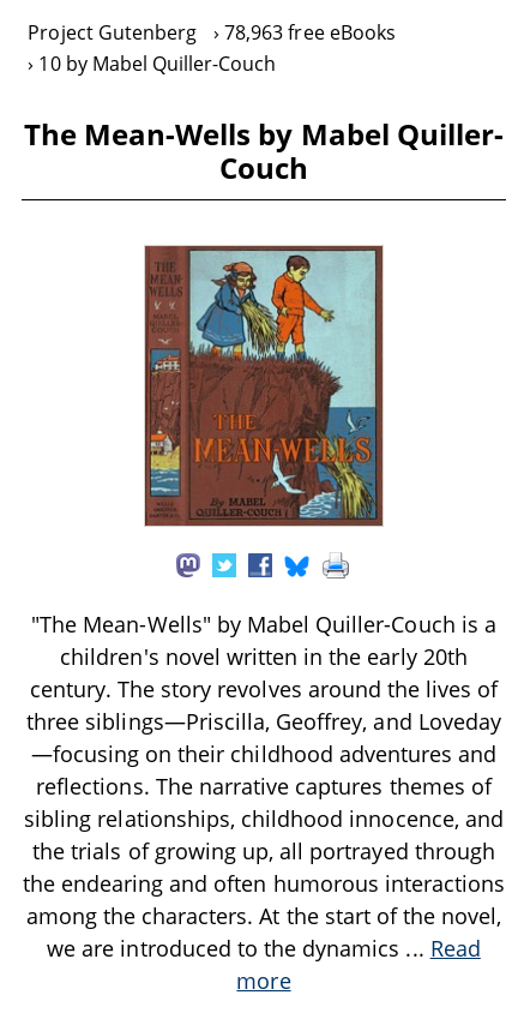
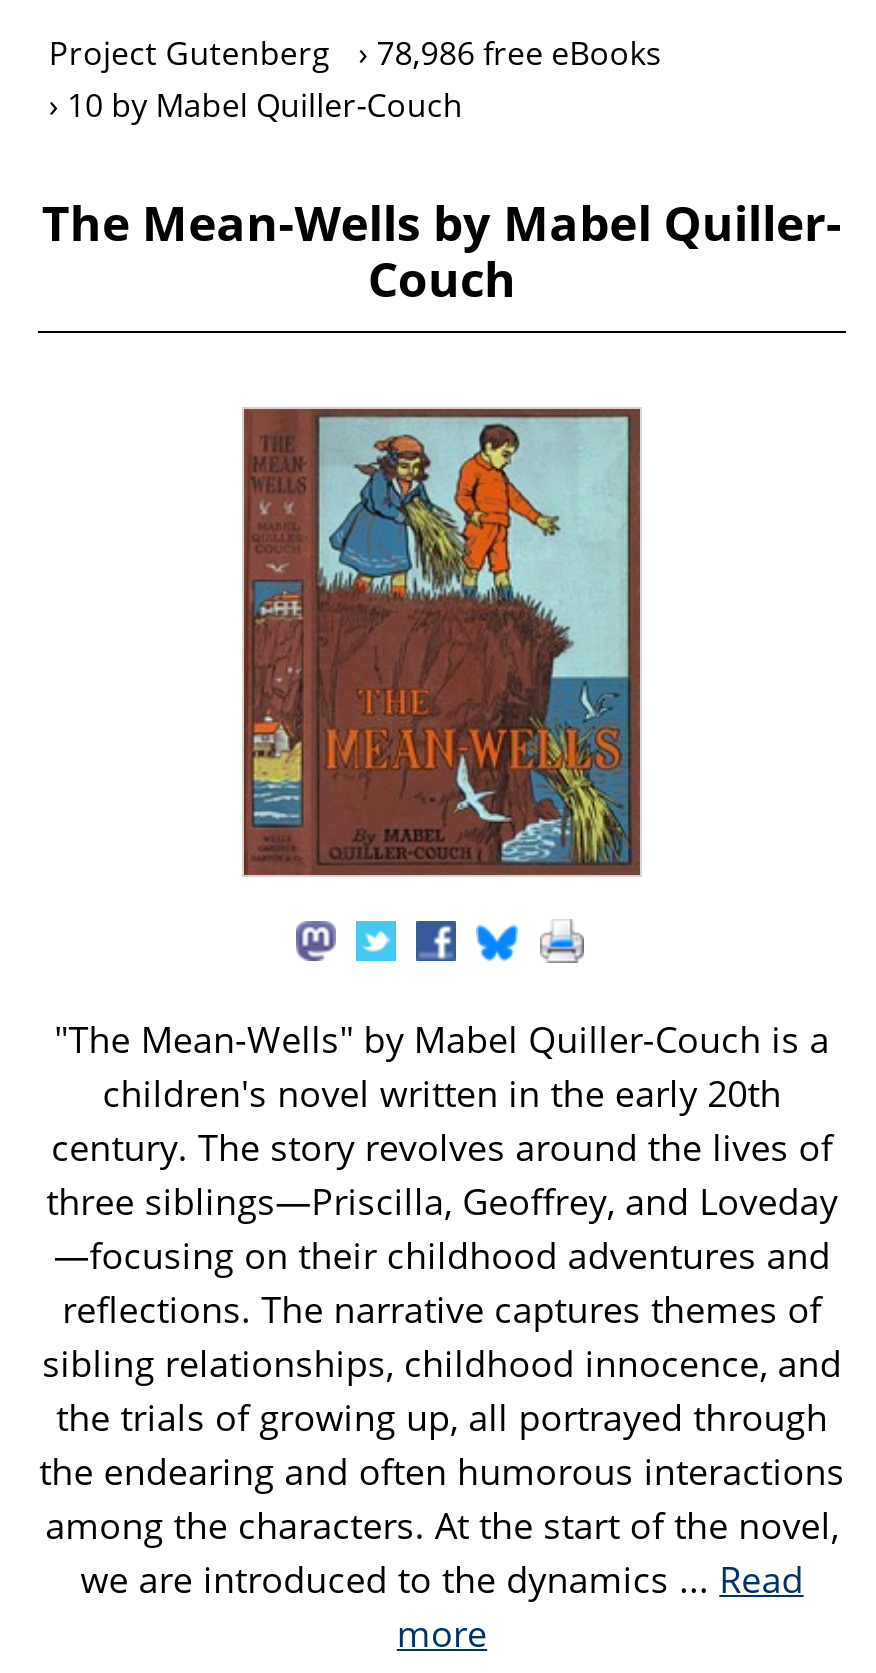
[28,19,396,46] Project Gutenberg 78,963 free eBooks -> [49,31,662,75] Project Gutenberg 78,986 free eBooks

